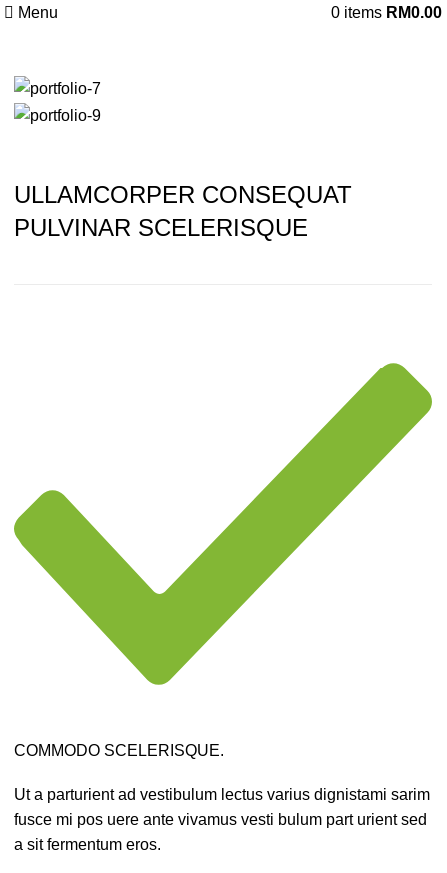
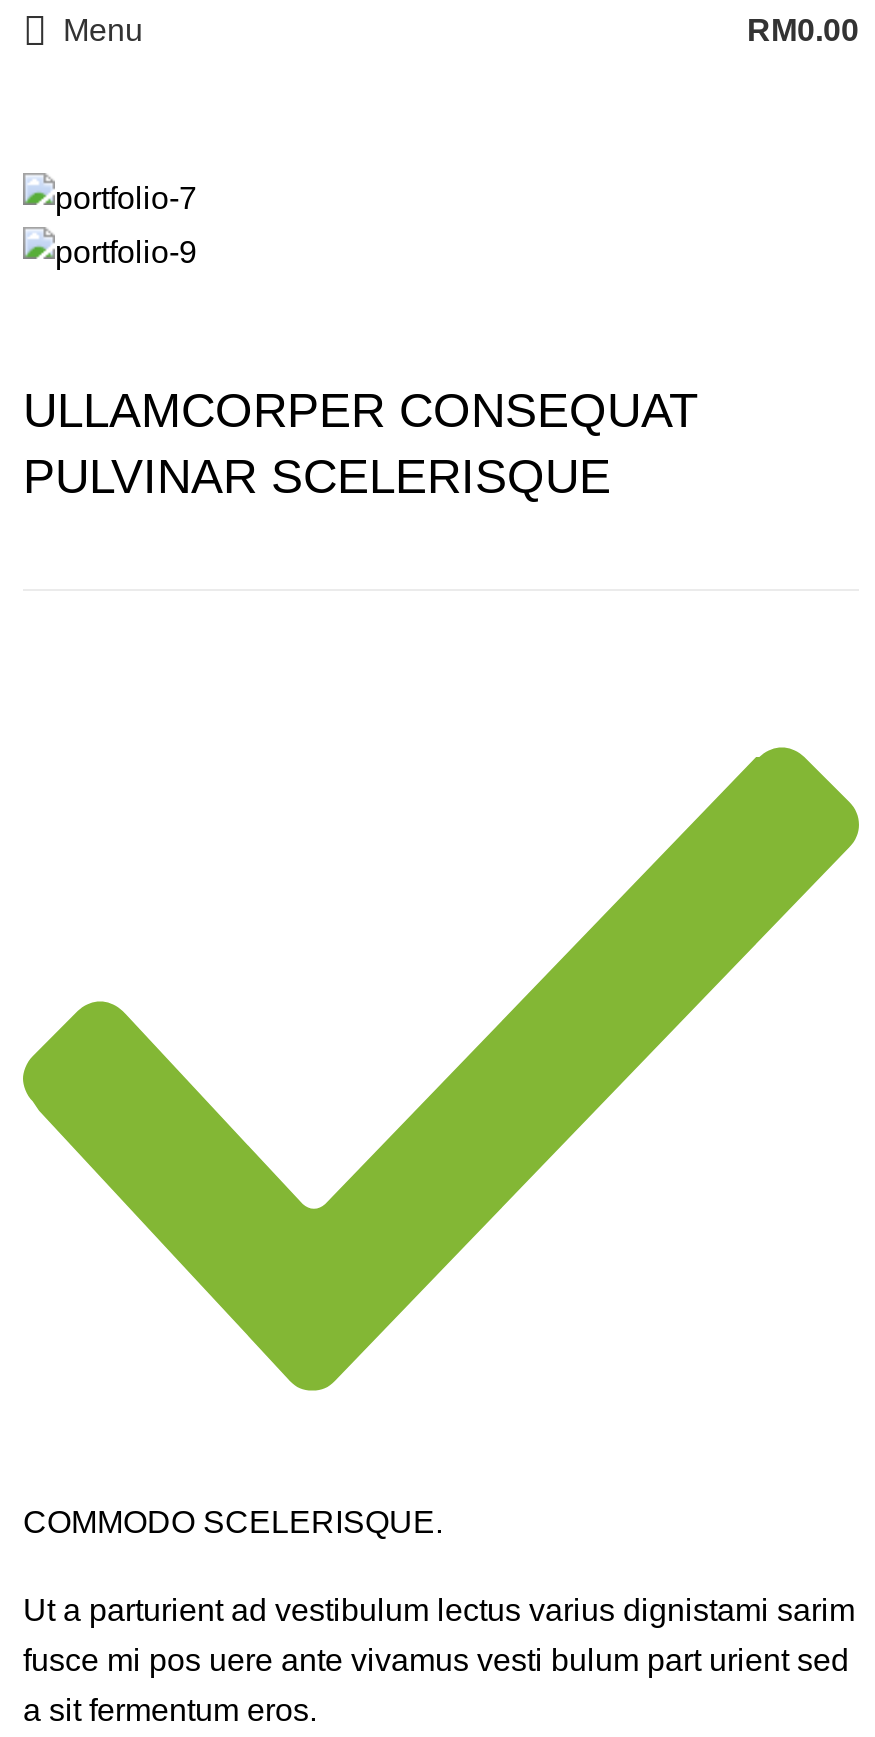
[331,4,442,21] 0 items RM0.00 -> [747,13,859,47] RM0.00

